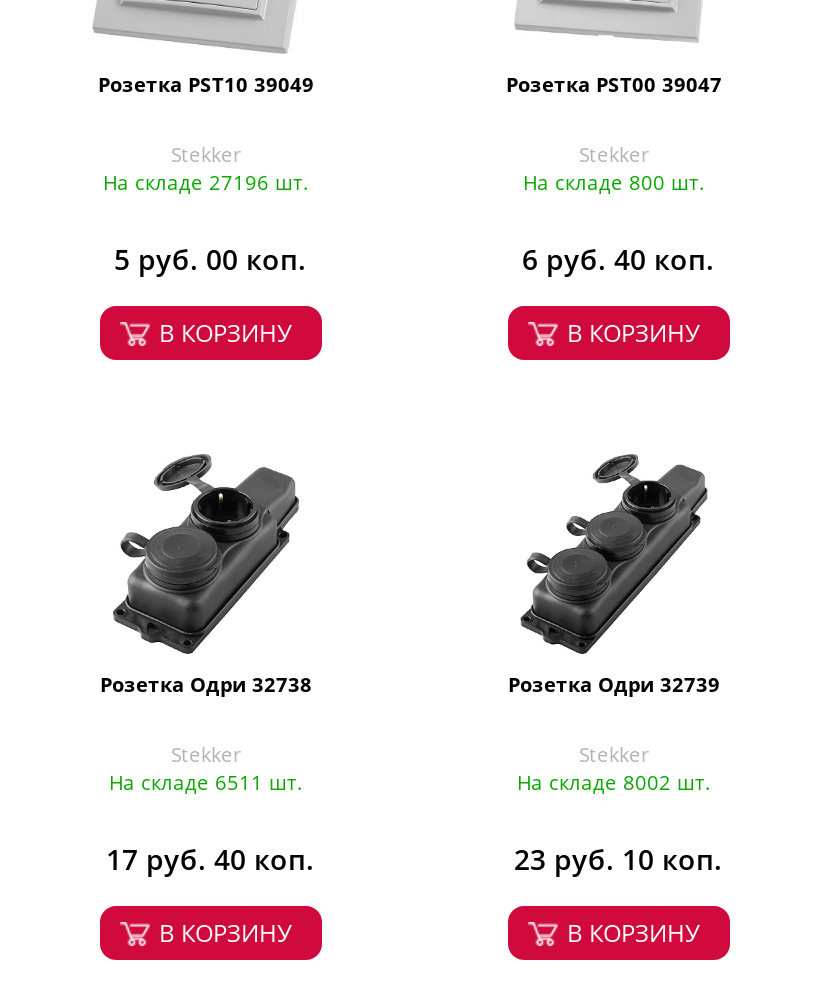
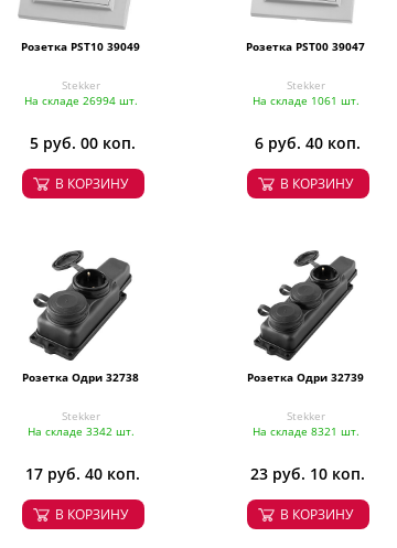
[103,168,309,196] На складе 27196 шт. -> [24,93,137,108] На складе 26994 шт.
[523,168,705,196] На складе 800 шт. -> [252,93,359,108] На складе 1061 шт.
[109,768,303,796] На складе 6511 шт. -> [27,423,134,439] На складе 3342 шт.
[517,768,711,796] На складе 8002 шт. -> [252,423,359,439] На складе 8321 шт.

